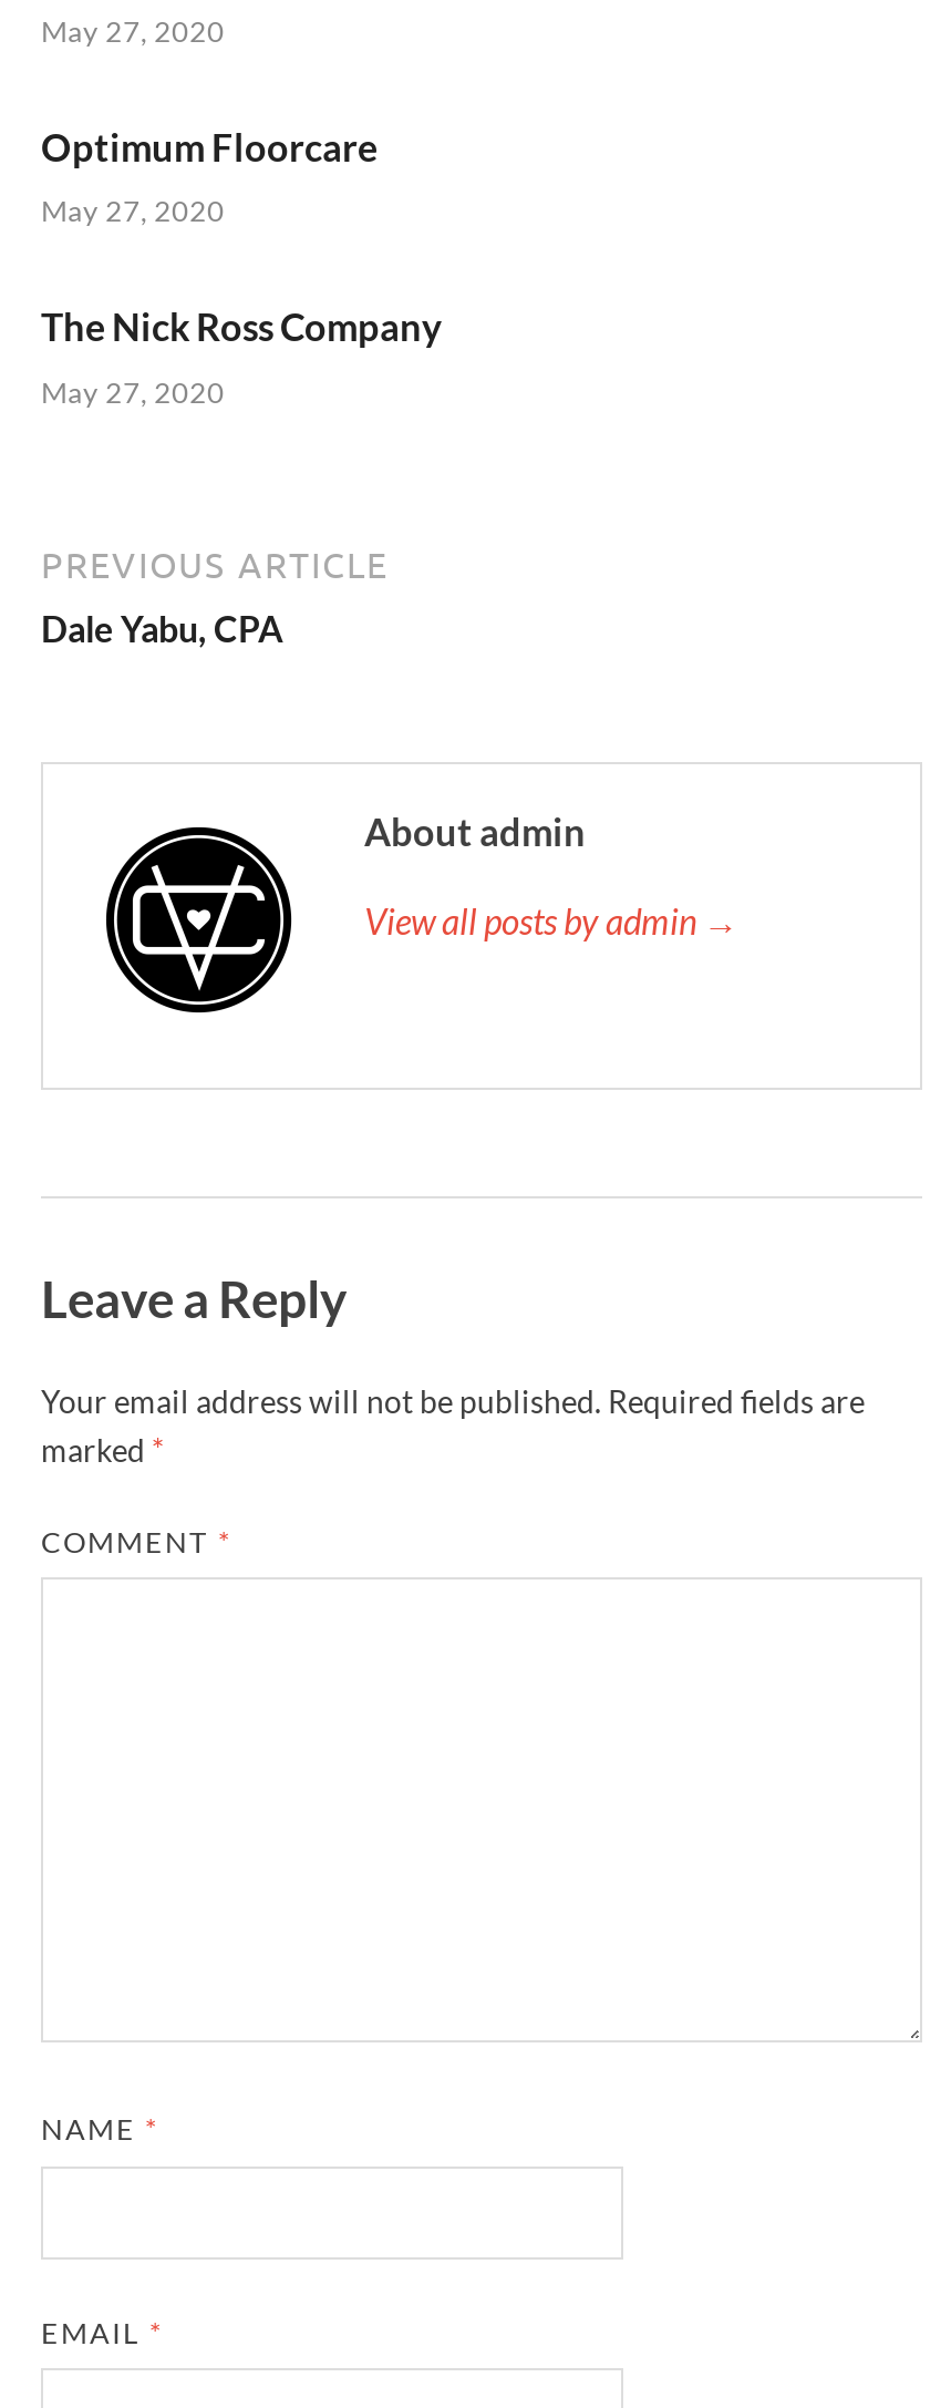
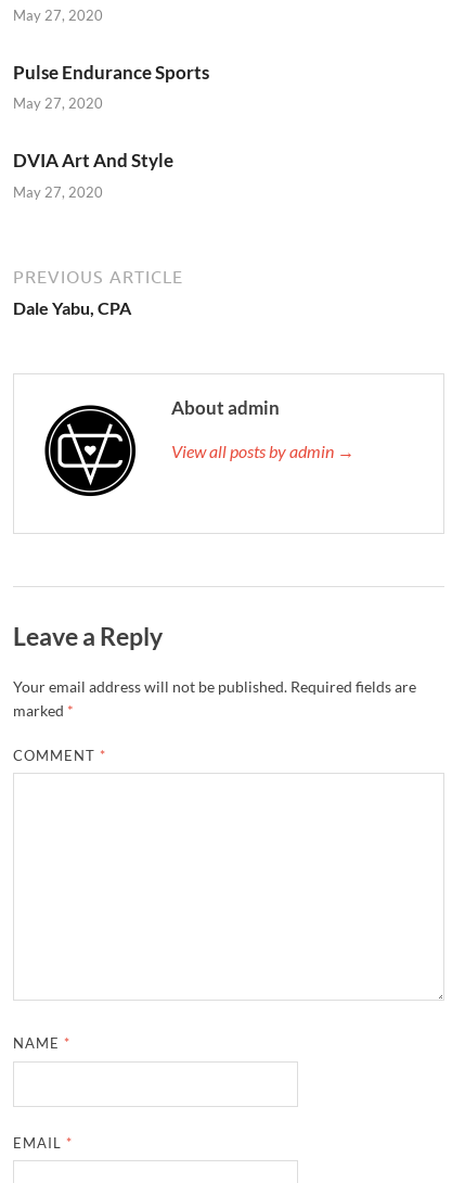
[41,124,378,170] Optimum Floorcare -> [13,61,209,83] Pulse Endurance Sports
[41,304,442,351] The Nick Ross Company -> [13,149,173,172] DVIA Art And Style

